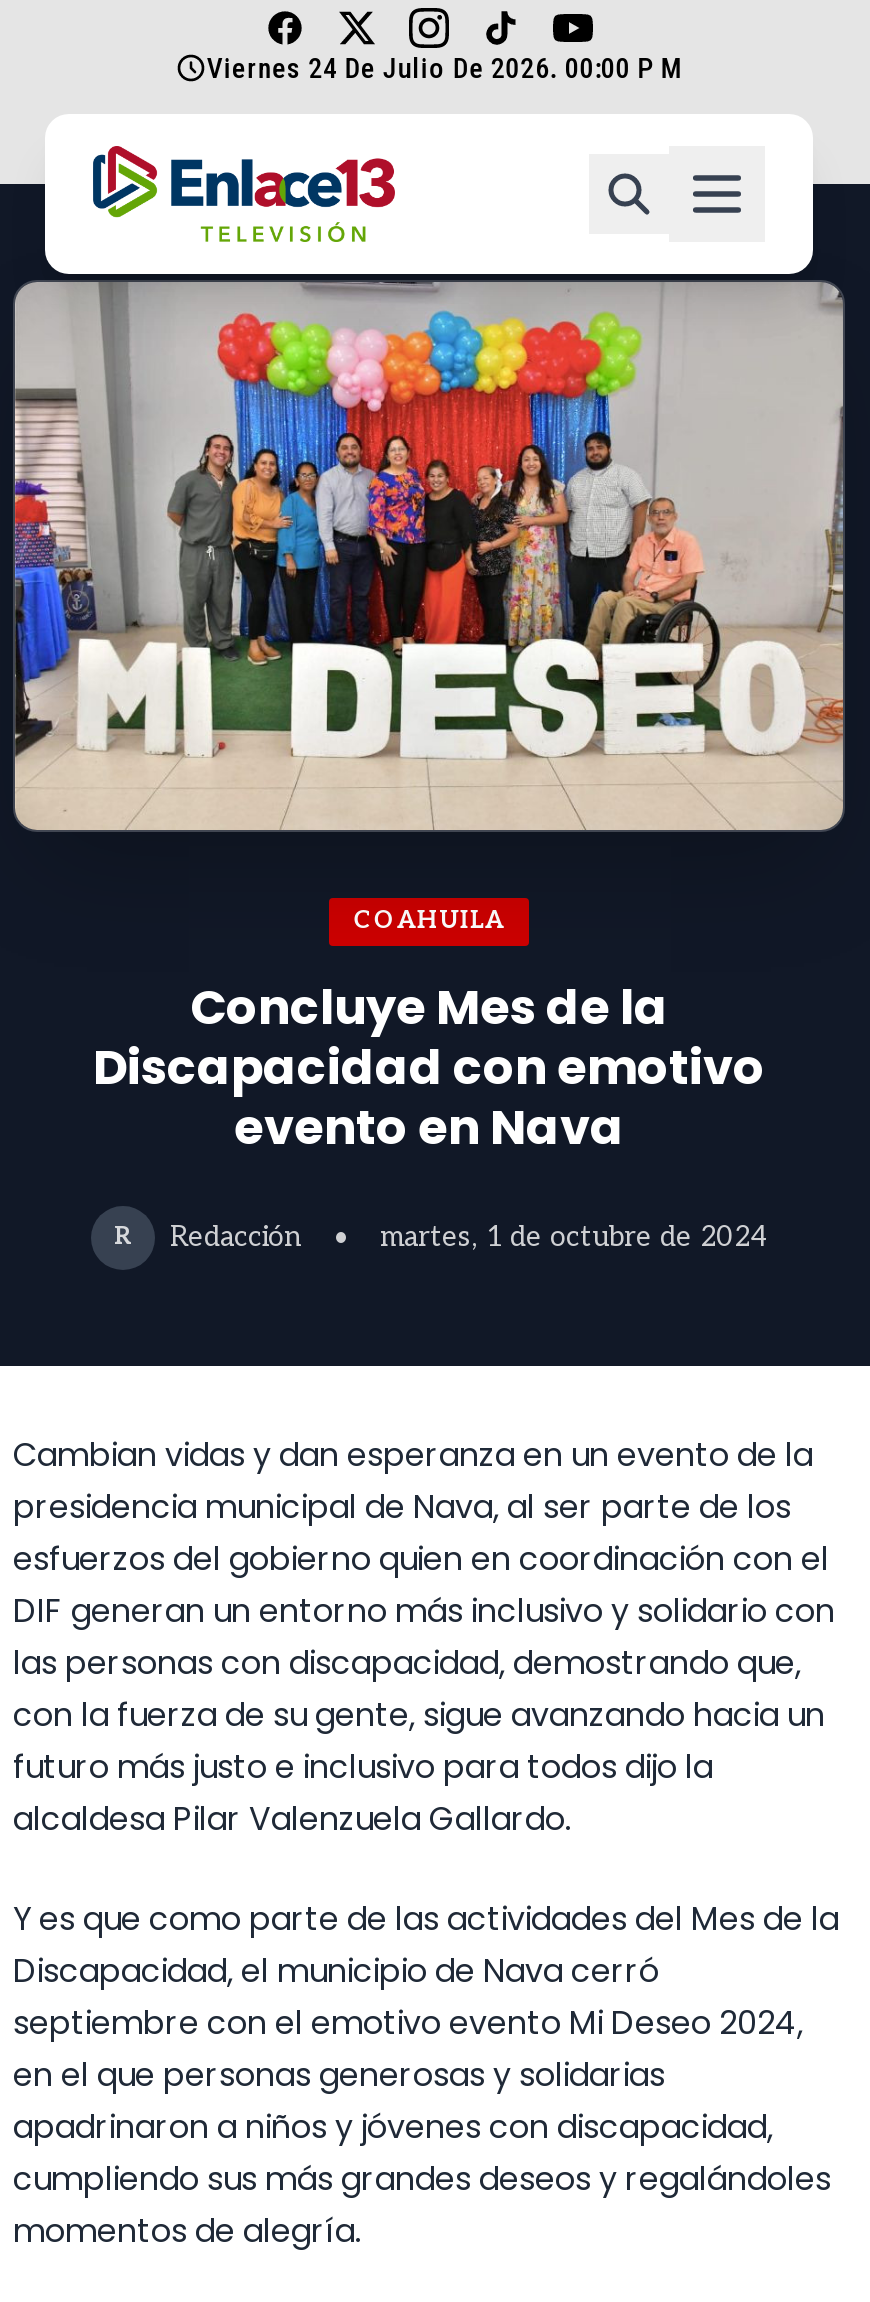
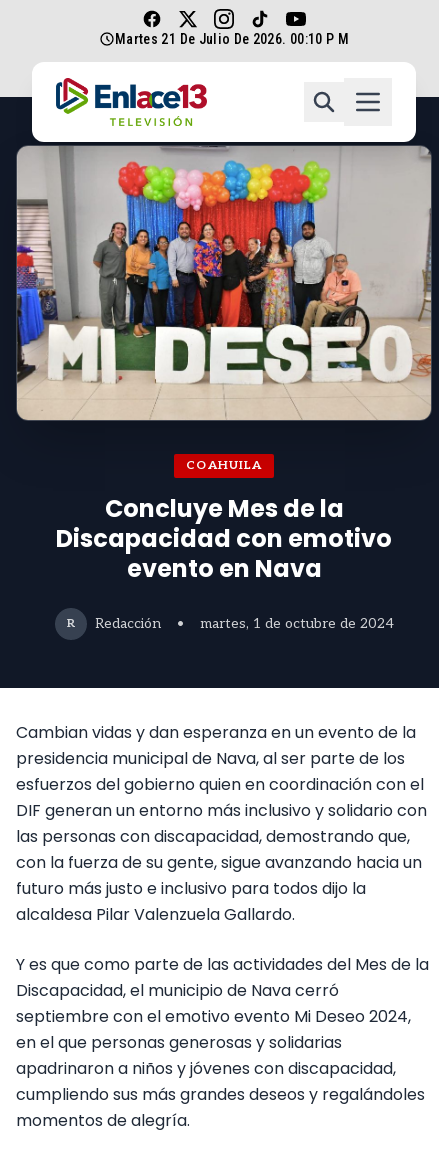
[207,52,683,84] Viernes 24 De Julio De 2026. 00:00 P M -> [115,31,349,47] Martes 21 De Julio De 2026. 00:10 P M

